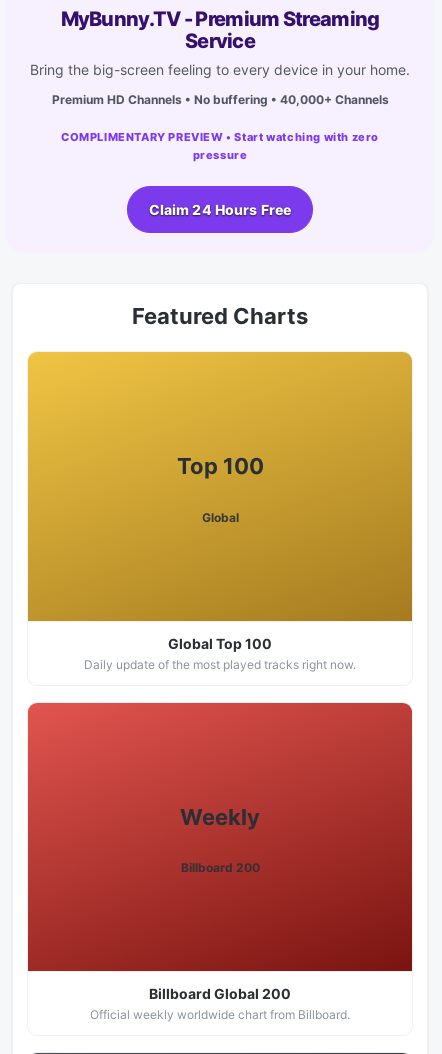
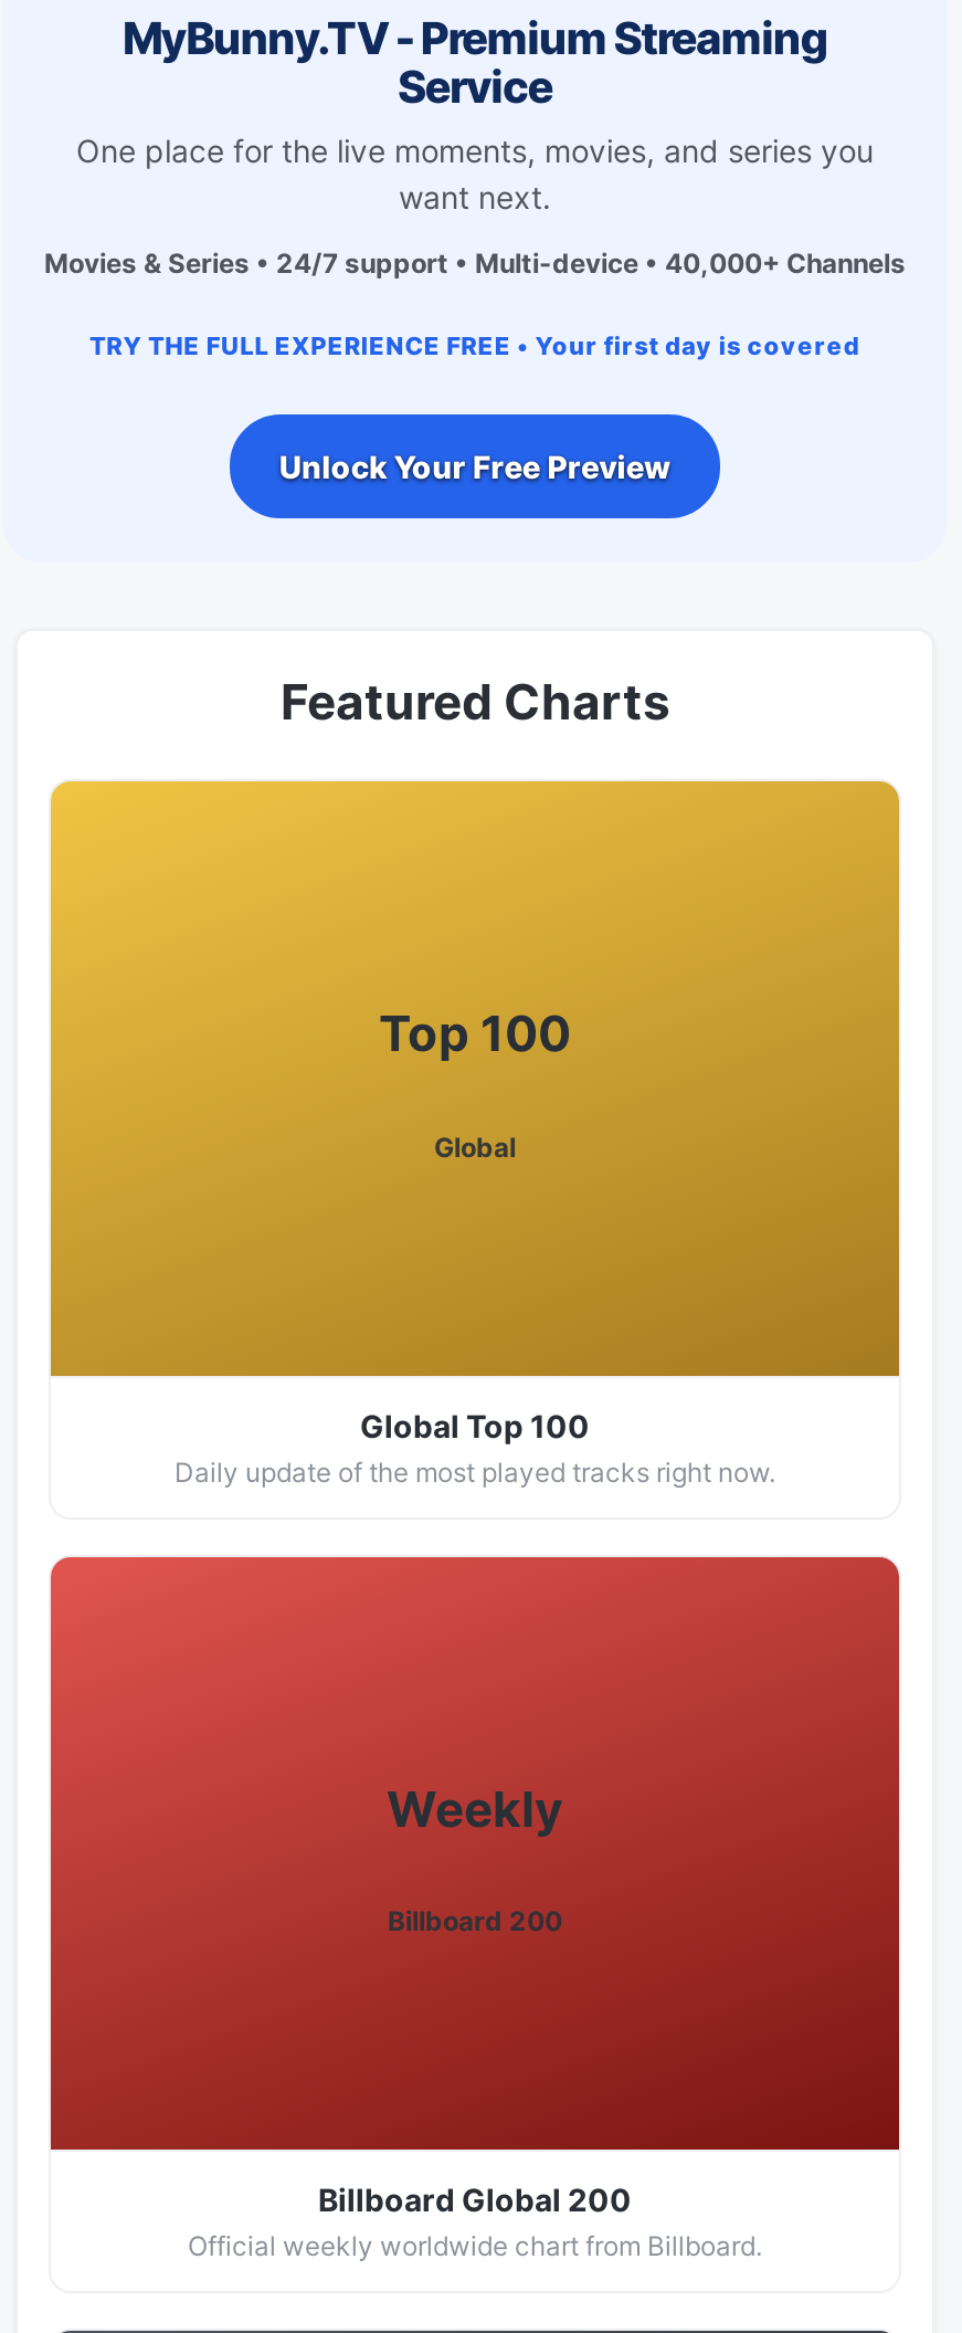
[30,61,410,78] Bring the big-screen feeling to every device in your home. -> [76,131,874,215] One place for the live moments, movies, and series you | want next.
[51,92,388,107] Premium HD Channels • No buffering • 40,000+ Channels -> [44,246,906,279] Movies & Series • 24/7 support • Multi-device • 40,000+ Channels
[61,130,379,162] COMPLIMENTARY PREVIEW • Start watching with zero | pressure -> [89,330,860,361] TRY THE FULL EXPERIENCE FREE • Your first day is covered
[149,201,291,218] Claim 24 Hours Free -> [279,447,671,485] Unlock Your Free Preview

